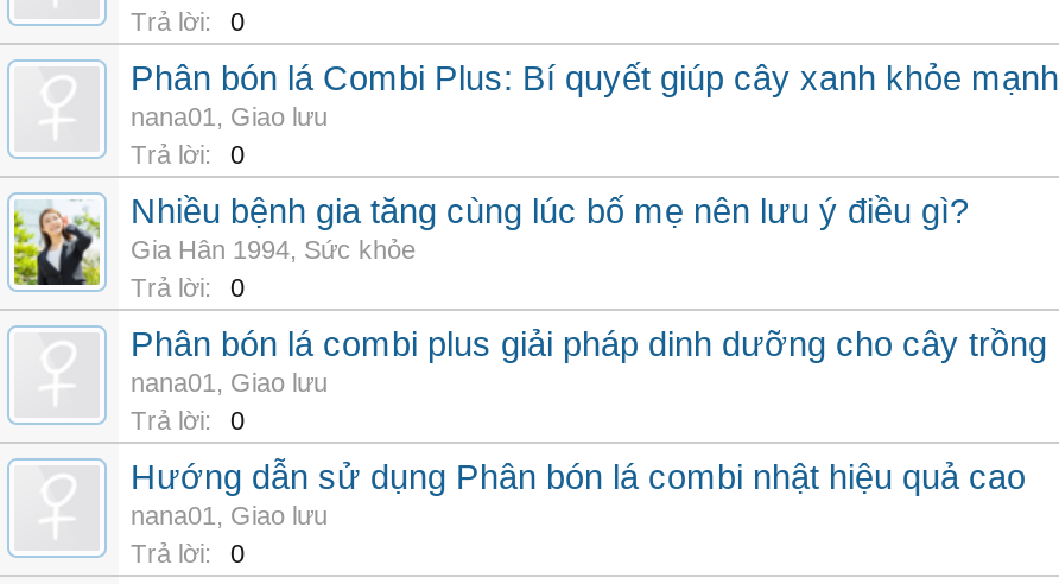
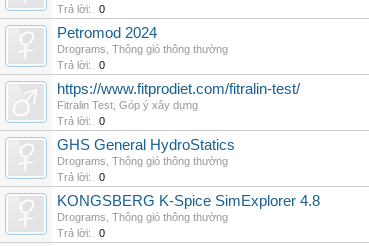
[131,59,1059,131] Phân bón lá Combi Plus: Bí quyết giúp cây xanh khỏe mạnh | nana01, Giao lưu -> [57,25,228,55] Petromod 2024 | Drograms, Thông gió thông thường
[12,202,102,287] [image] -> none
[131,192,969,264] Nhiều bệnh gia tăng cùng lúc bố mẹ nên lưu ý điều gì? | Gia Hân 1994, Sức khỏe -> [57,81,300,111] https://www.fitprodiet.com/fitralin-test/ | Fitralin Test, Góp ý xây dựng
[131,325,1047,396] Phân bón lá combi plus giải pháp dinh dưỡng cho cây trồng | nana01, Giao lưu -> [57,137,235,167] GHS General HydroStatics | Drograms, Thông gió thông thường
[131,458,1026,529] Hướng dẫn sử dụng Phân bón lá combi nhật hiệu quả cao | nana01, Giao lưu -> [57,193,320,223] KONGSBERG K-Spice SimExplorer 4.8 | Drograms, Thông gió thông thường

